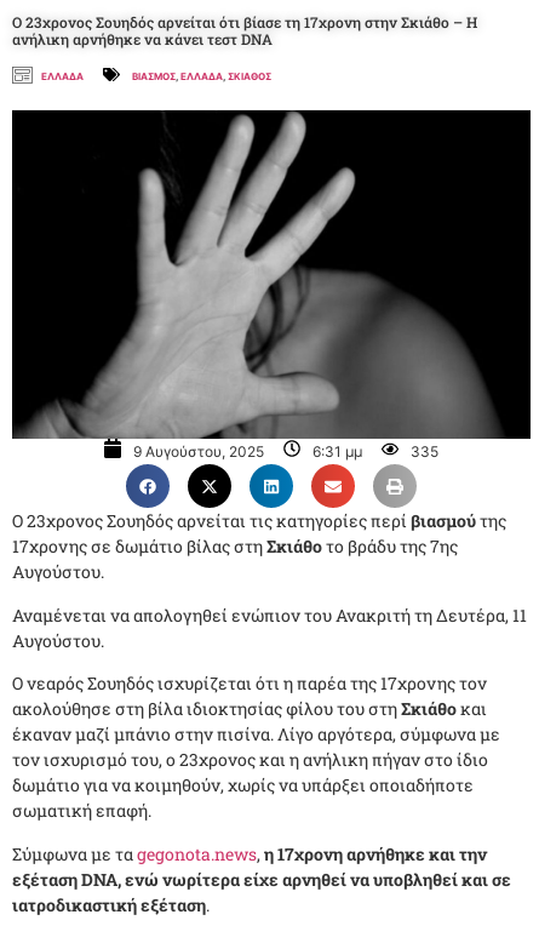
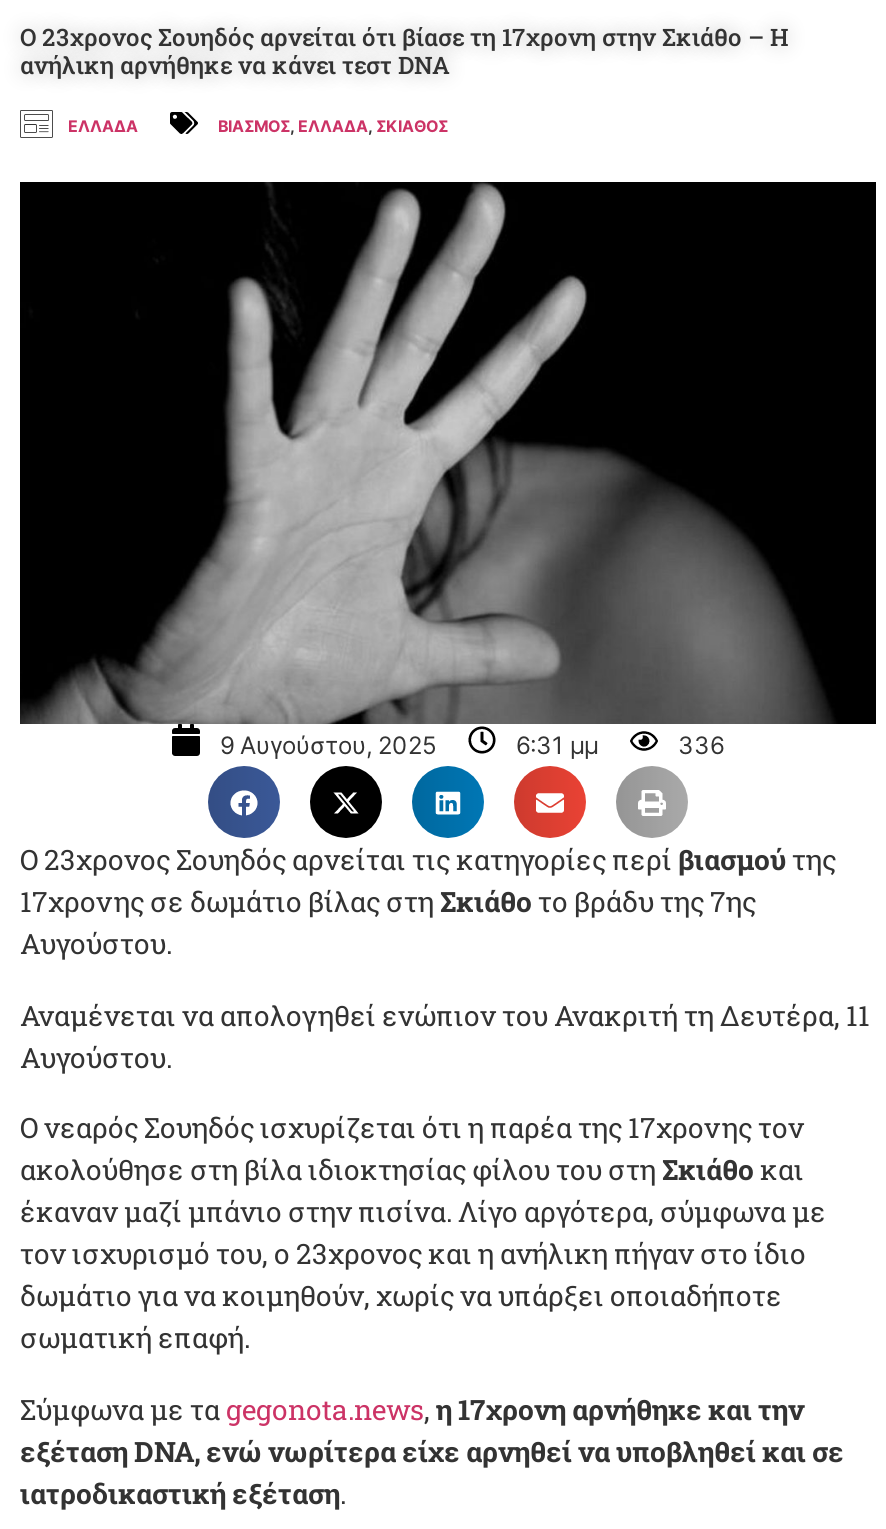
[411,442,438,460] 335 -> [678,730,724,760] 336

